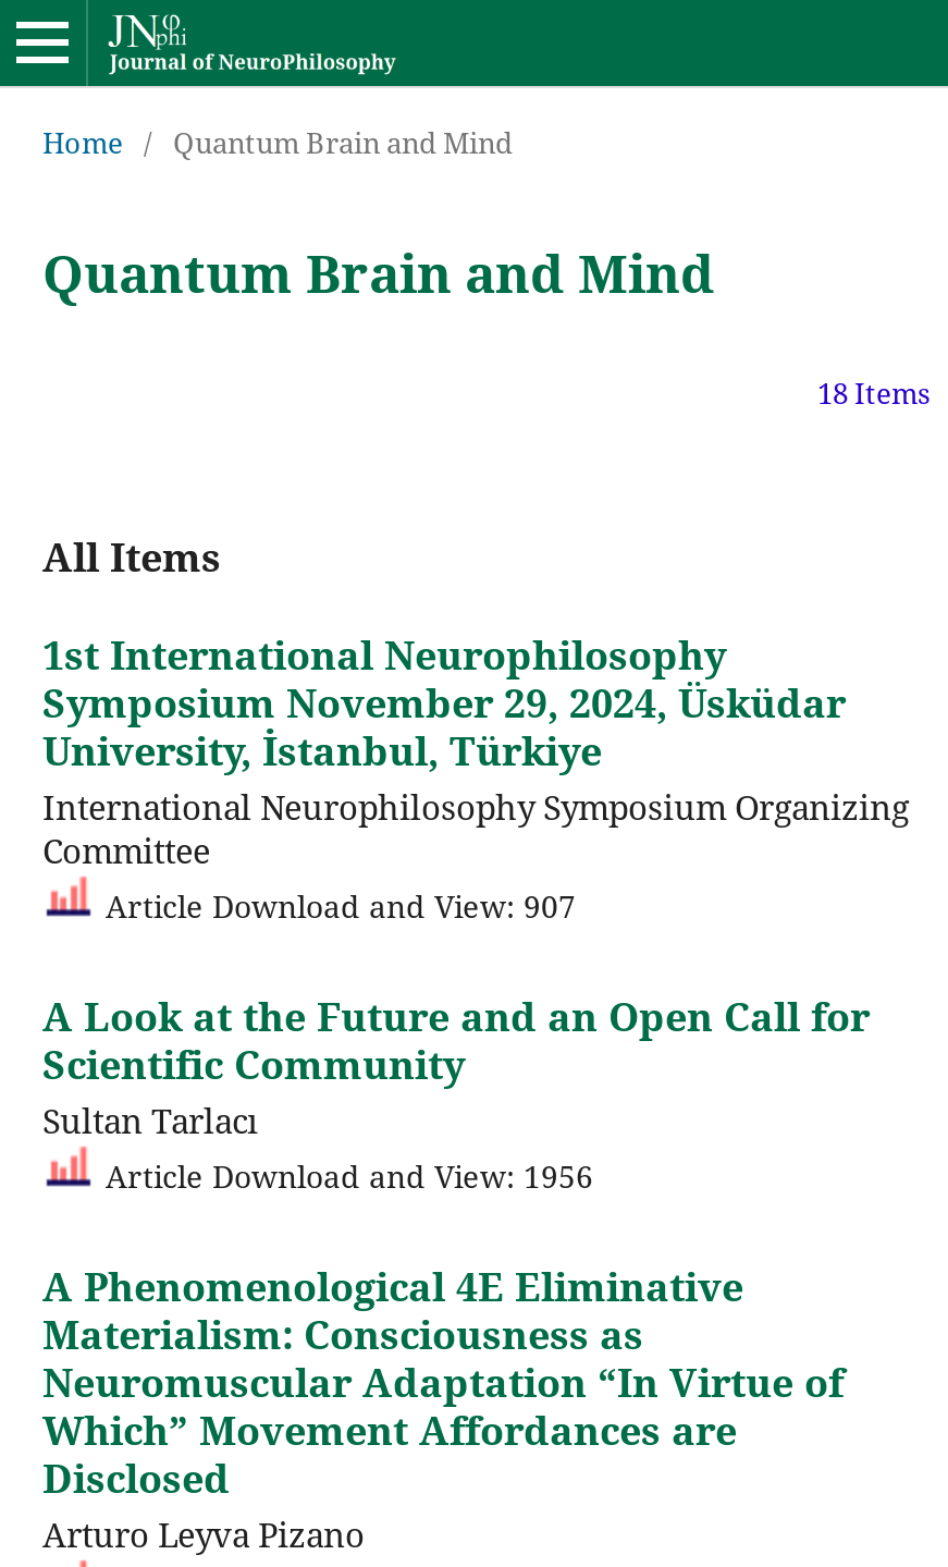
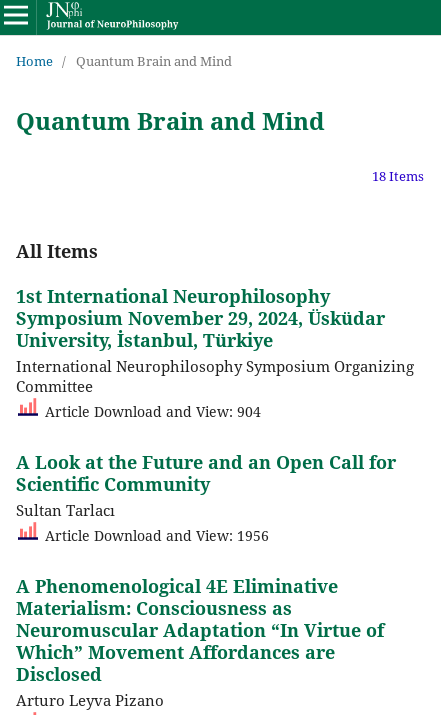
[97,885,576,926] Article Download and View: 907 -> [41,402,261,421] Article Download and View: 904

